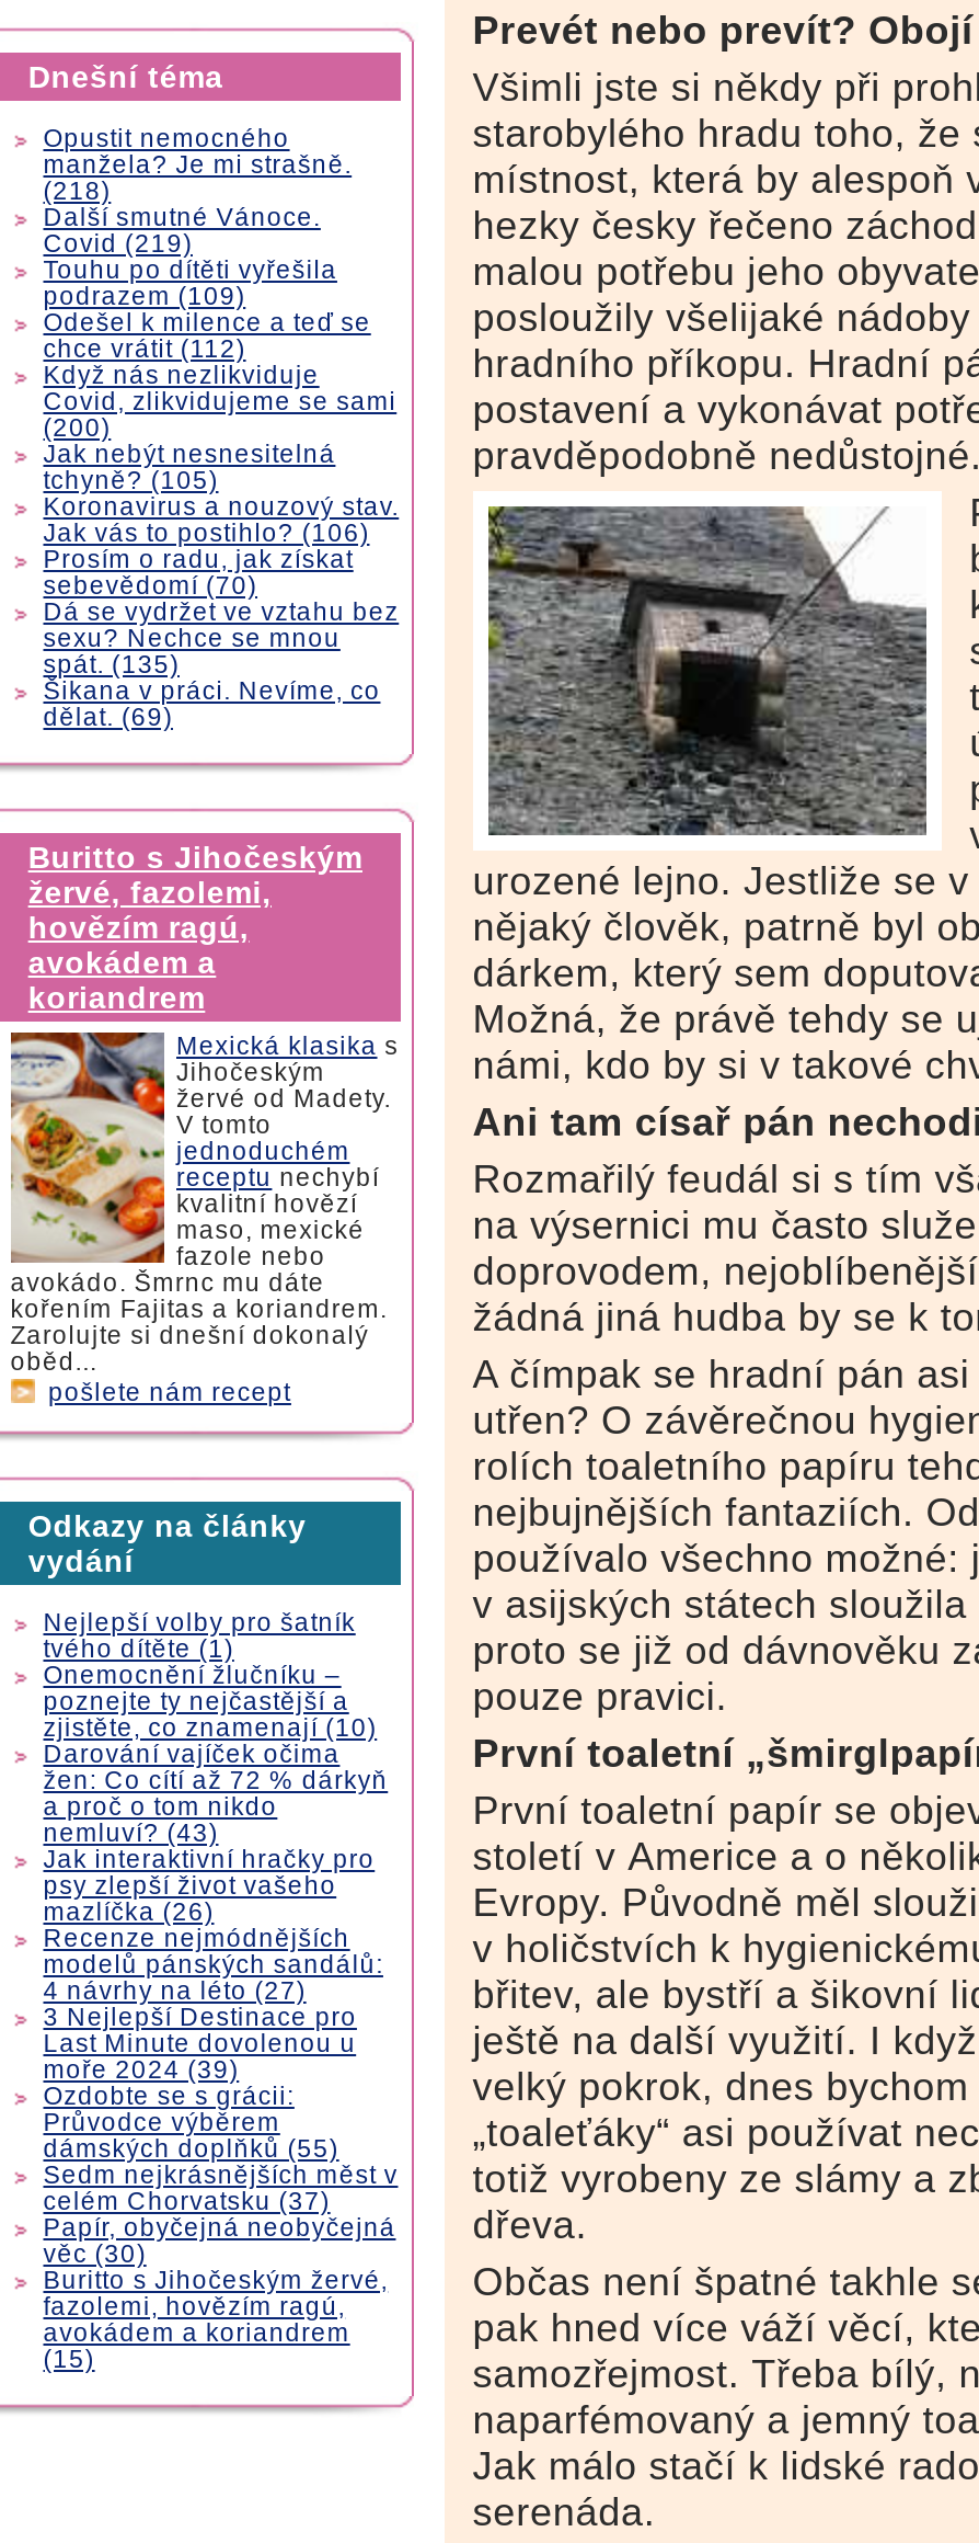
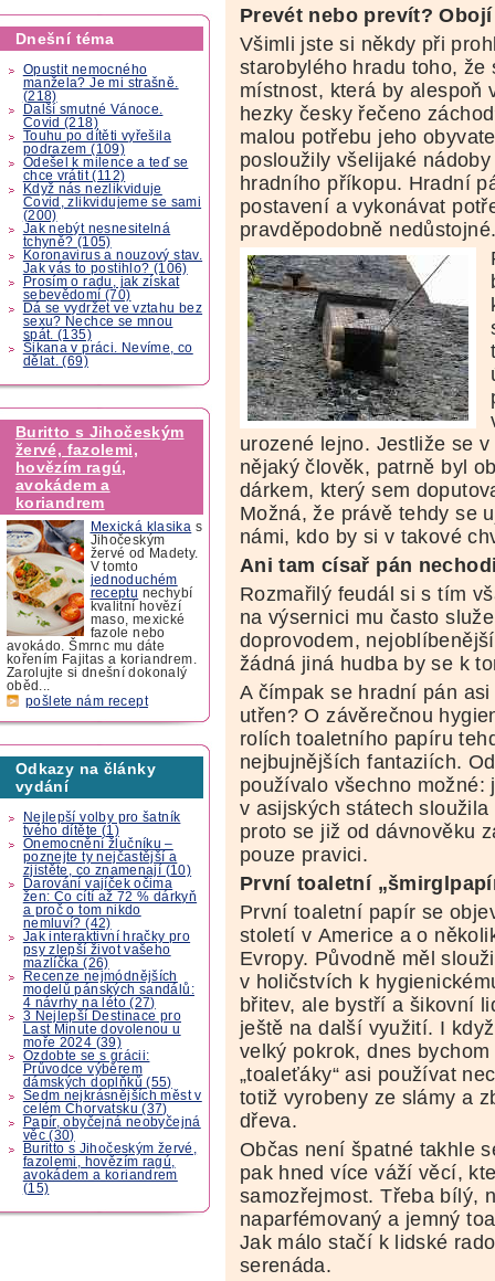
[43,229,193,256] Covid (219) -> [23,116,98,129] Covid (218)
[43,1819,219,1845] nemluví? (43) -> [23,916,111,929] nemluví? (42)

